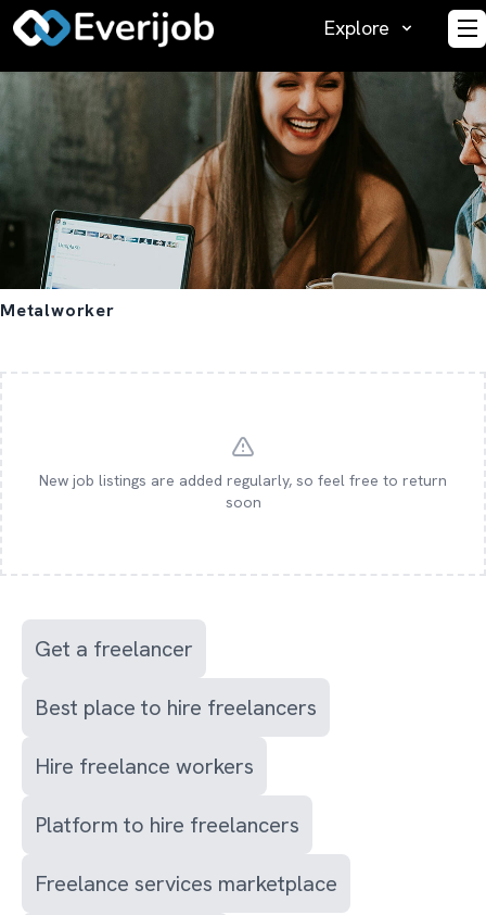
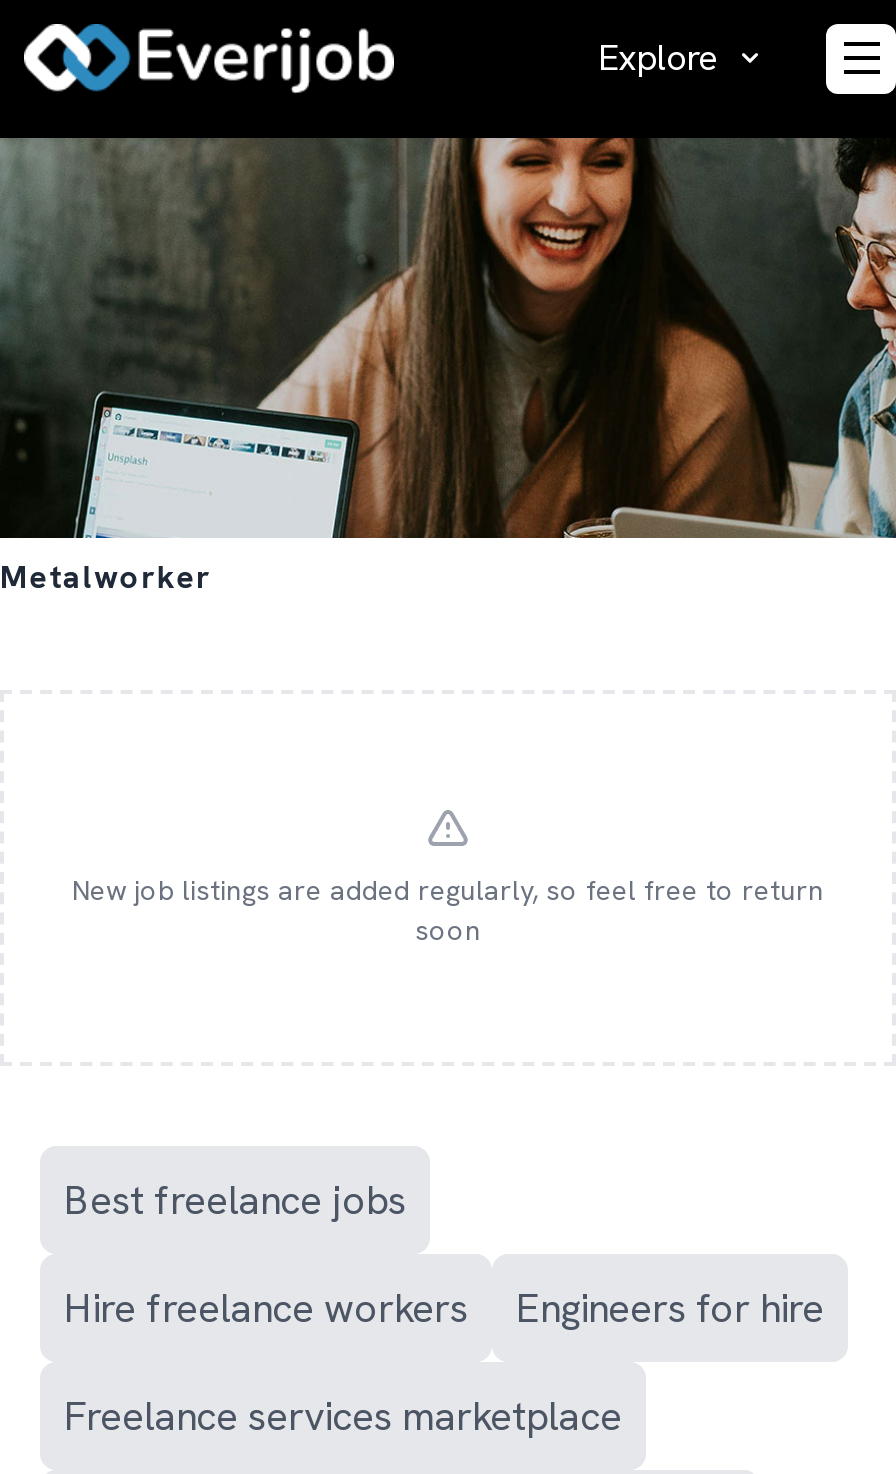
[35,635,317,722] Get a freelancer | Best place to hire freelancers -> [64,1174,406,1226] Best freelance jobs
[35,811,299,839] Platform to hire freelancers -> [516,1282,824,1334] Engineers for hire

